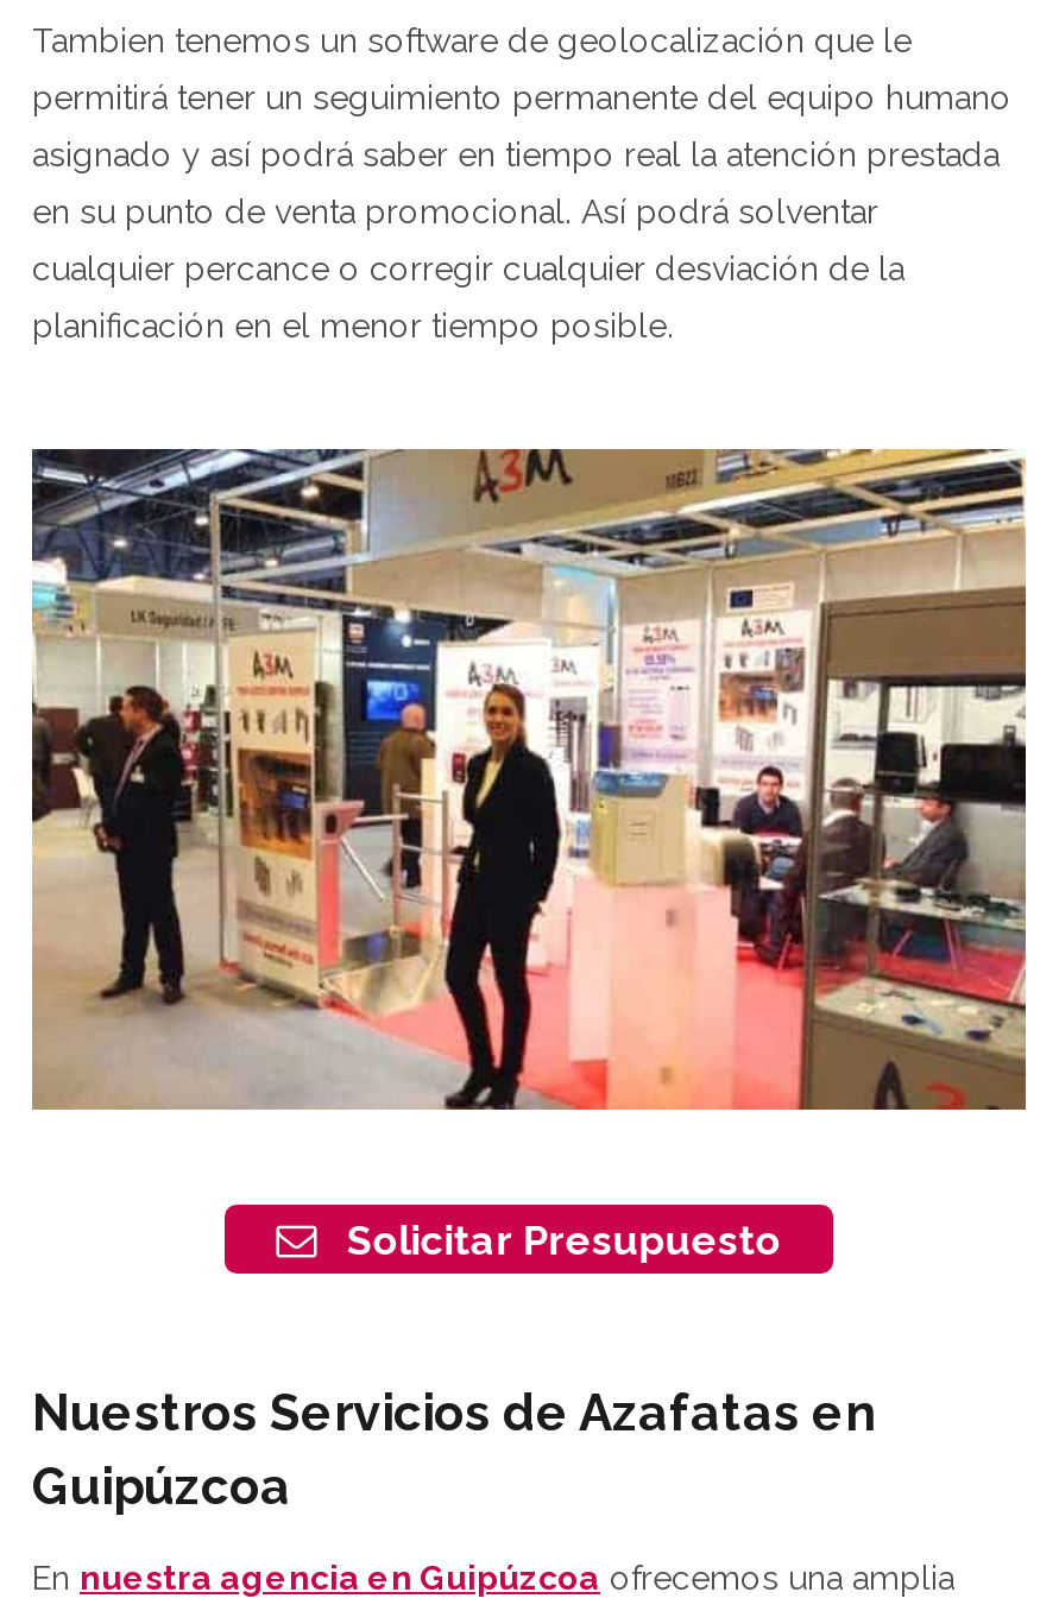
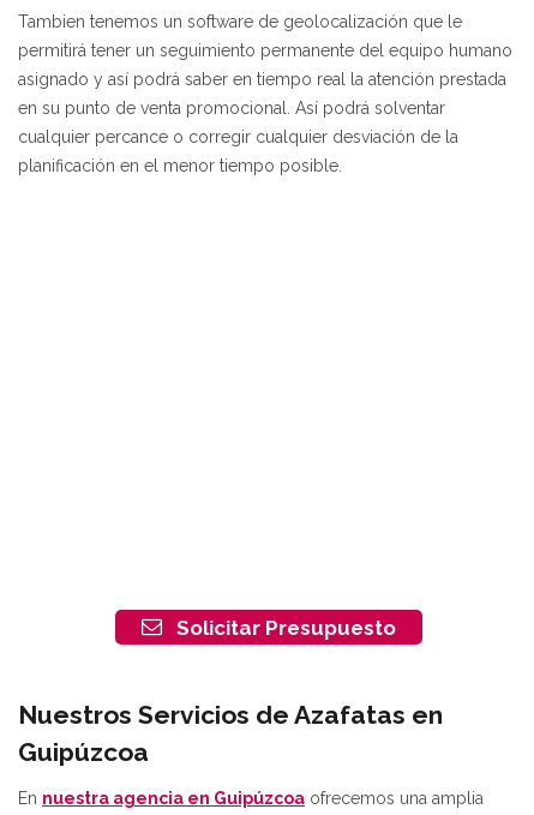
[30,447,1028,1112] [image] -> none

